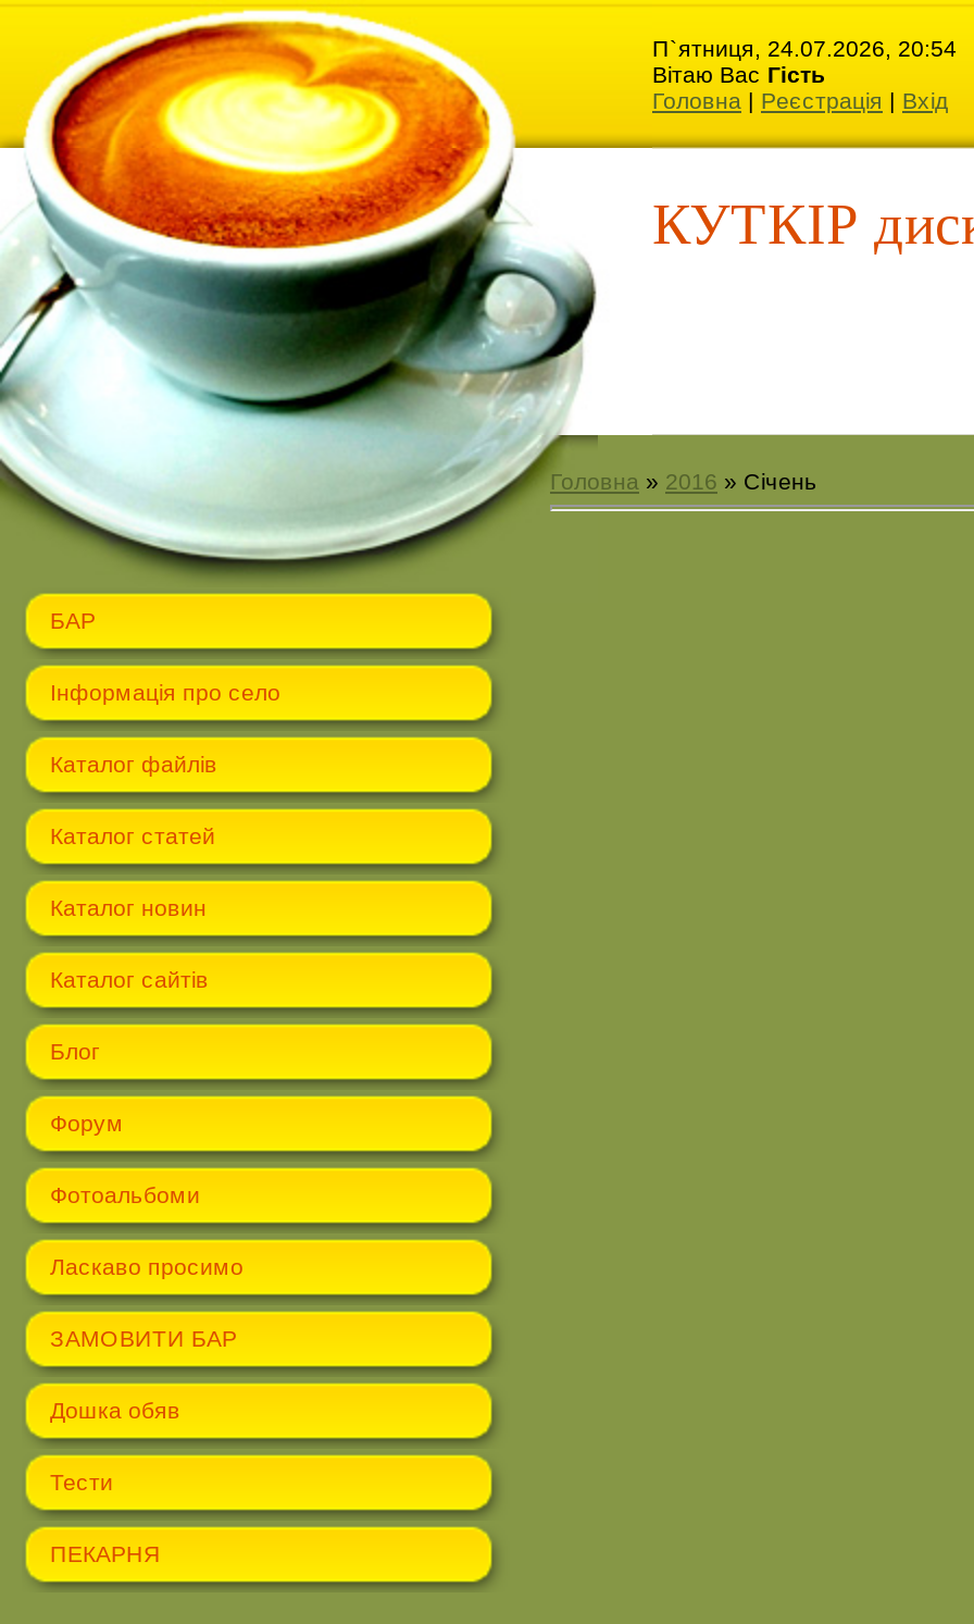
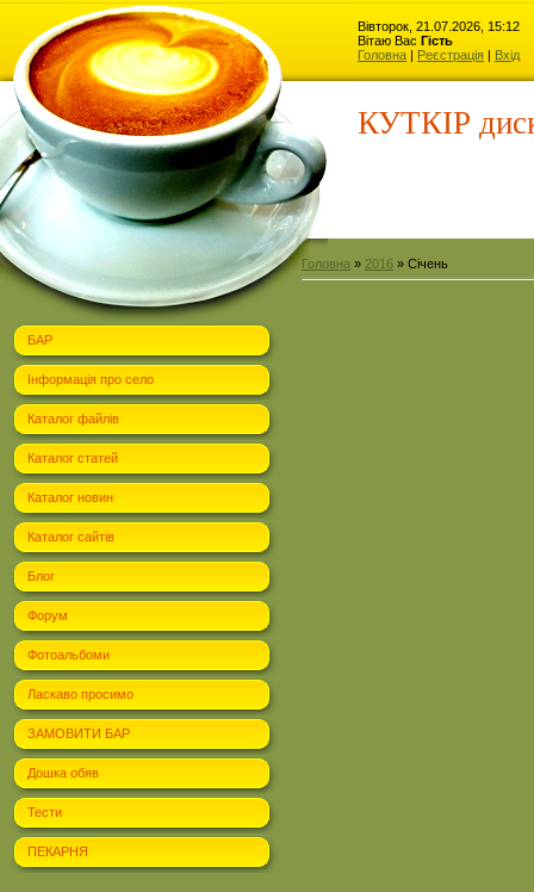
[652,35,957,61] П`ятниця, 24.07.2026, 20:54 -> [358,19,520,33] Вівторок, 21.07.2026, 15:12

